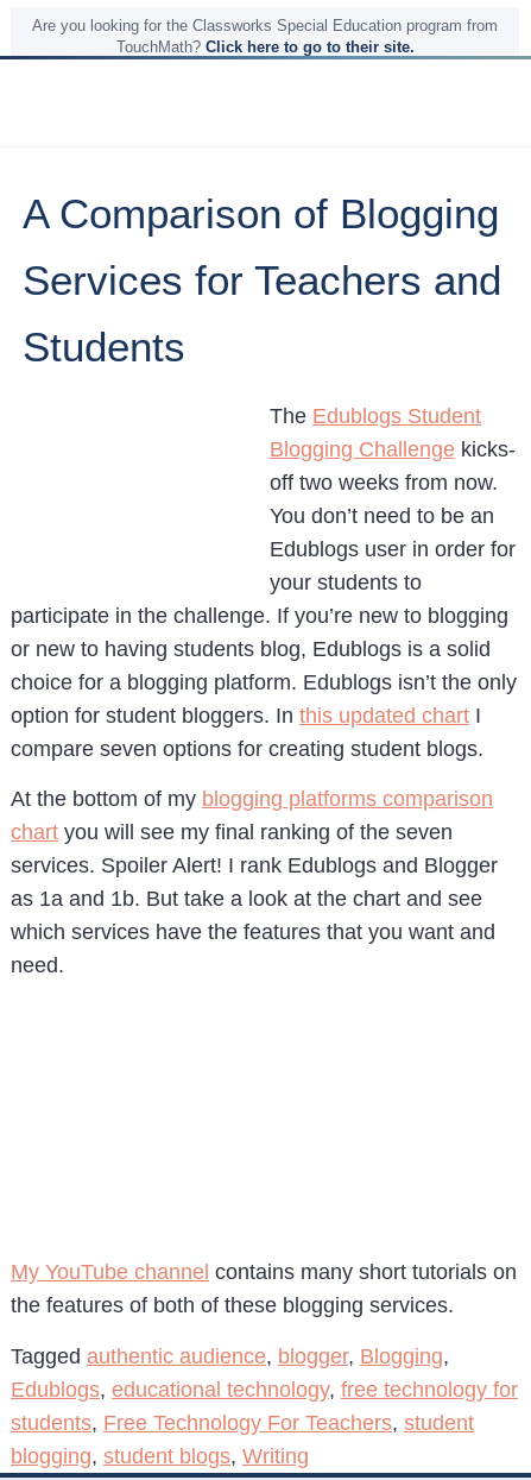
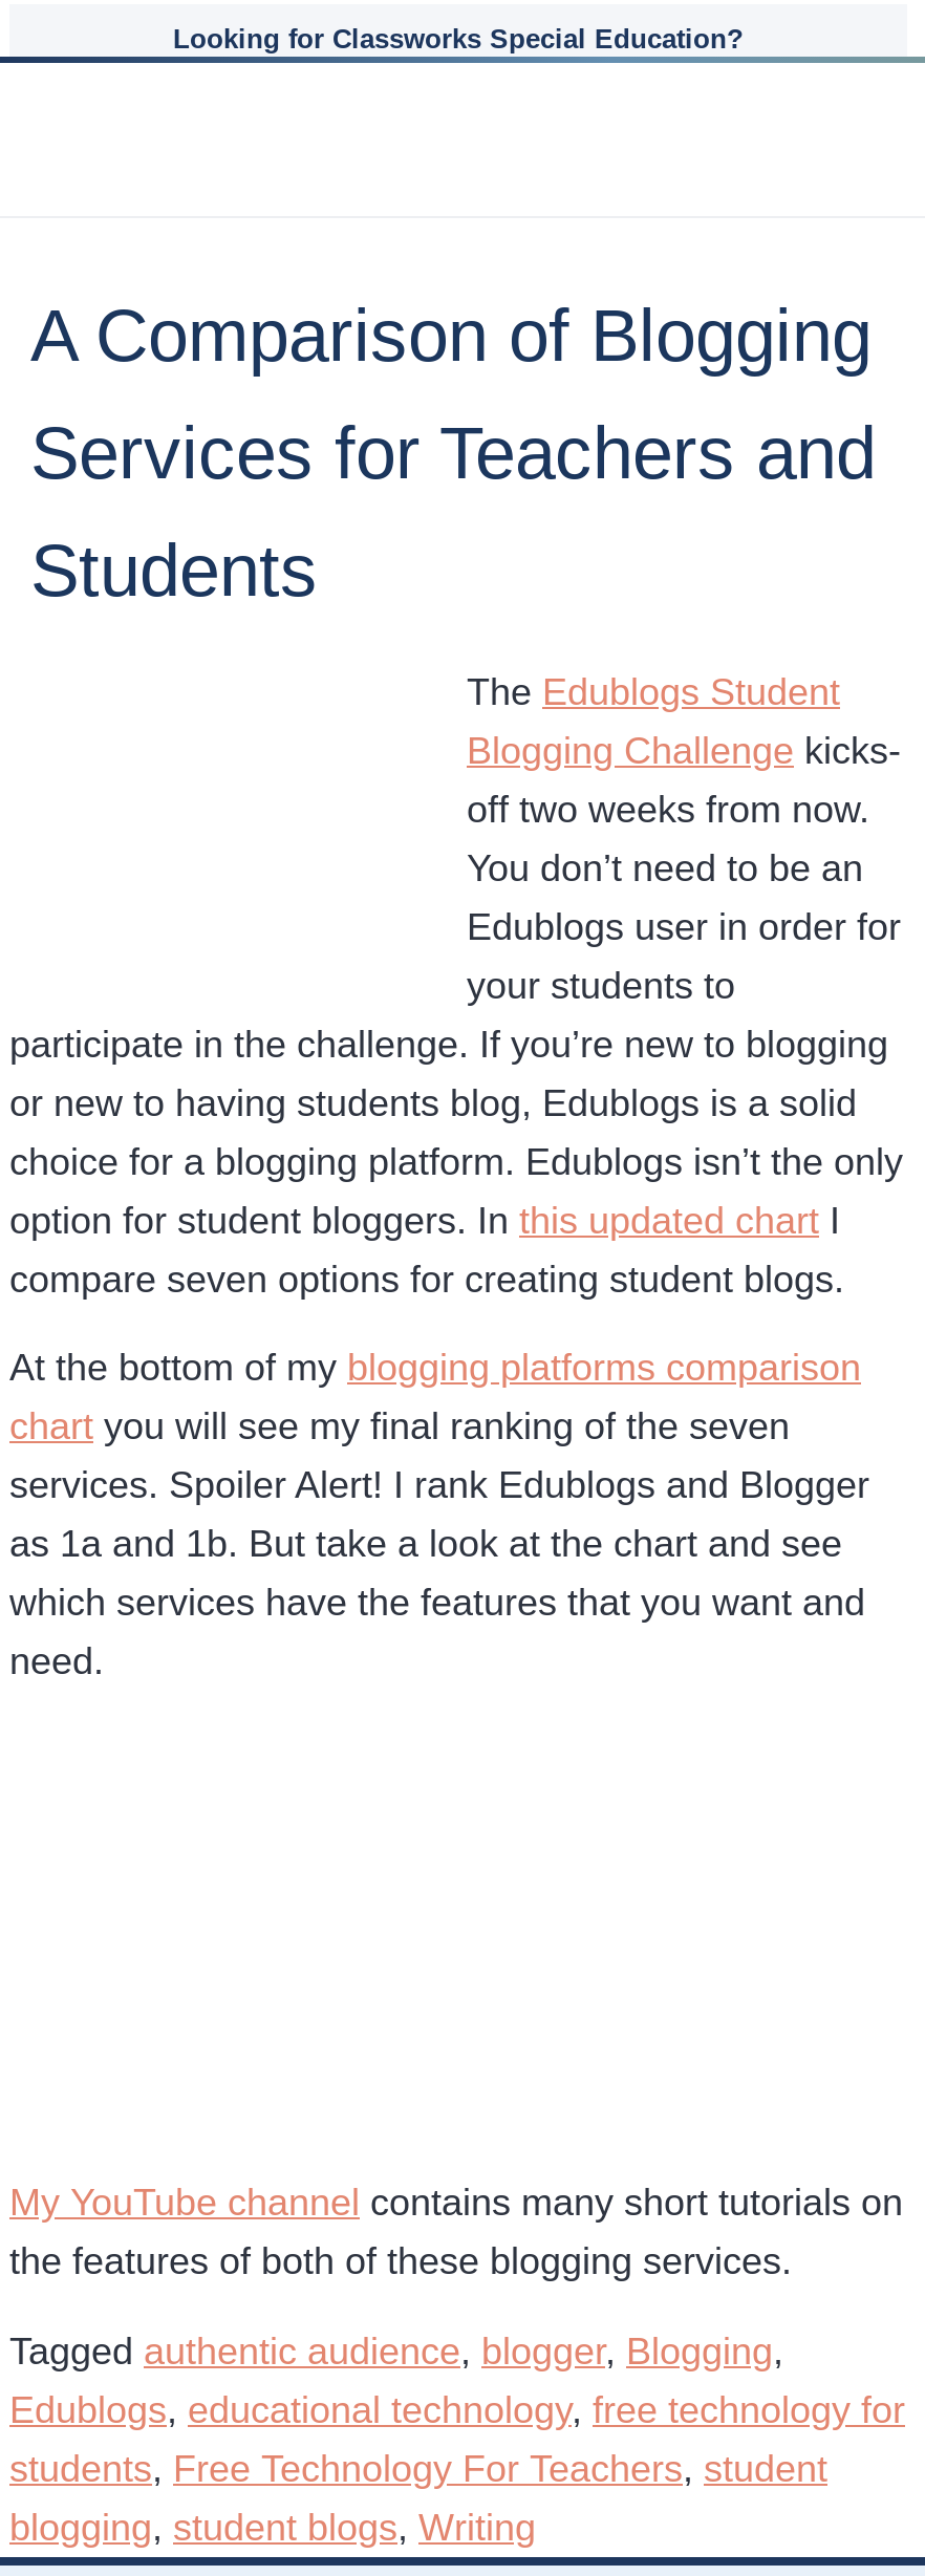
[32,17,498,56] Are you looking for the Classworks Special Education program from | TouchMath? Click here to go to their site. -> [173,23,744,55] Looking for Classworks Special Education?

